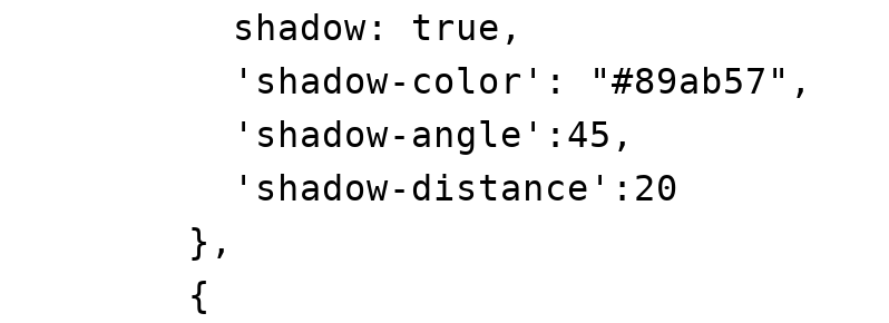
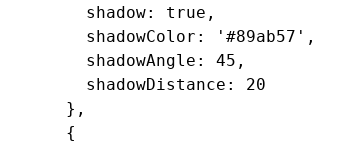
[144,60,812,209] 'shadow-color': "#89ab57", | 'shadow-angle':45, | 'shadow-distance':20 -> [46,27,316,94] shadowColor: '#89ab57', | shadowAngle: 45, | shadowDistance: 20

